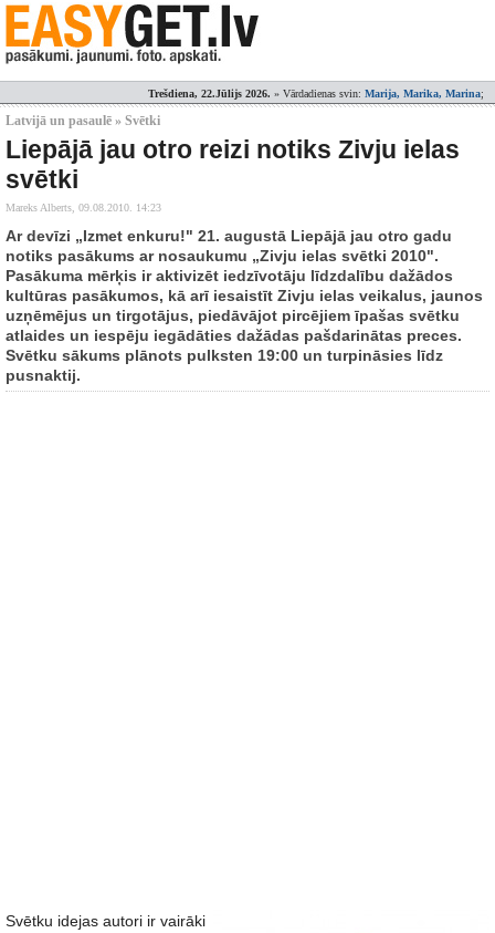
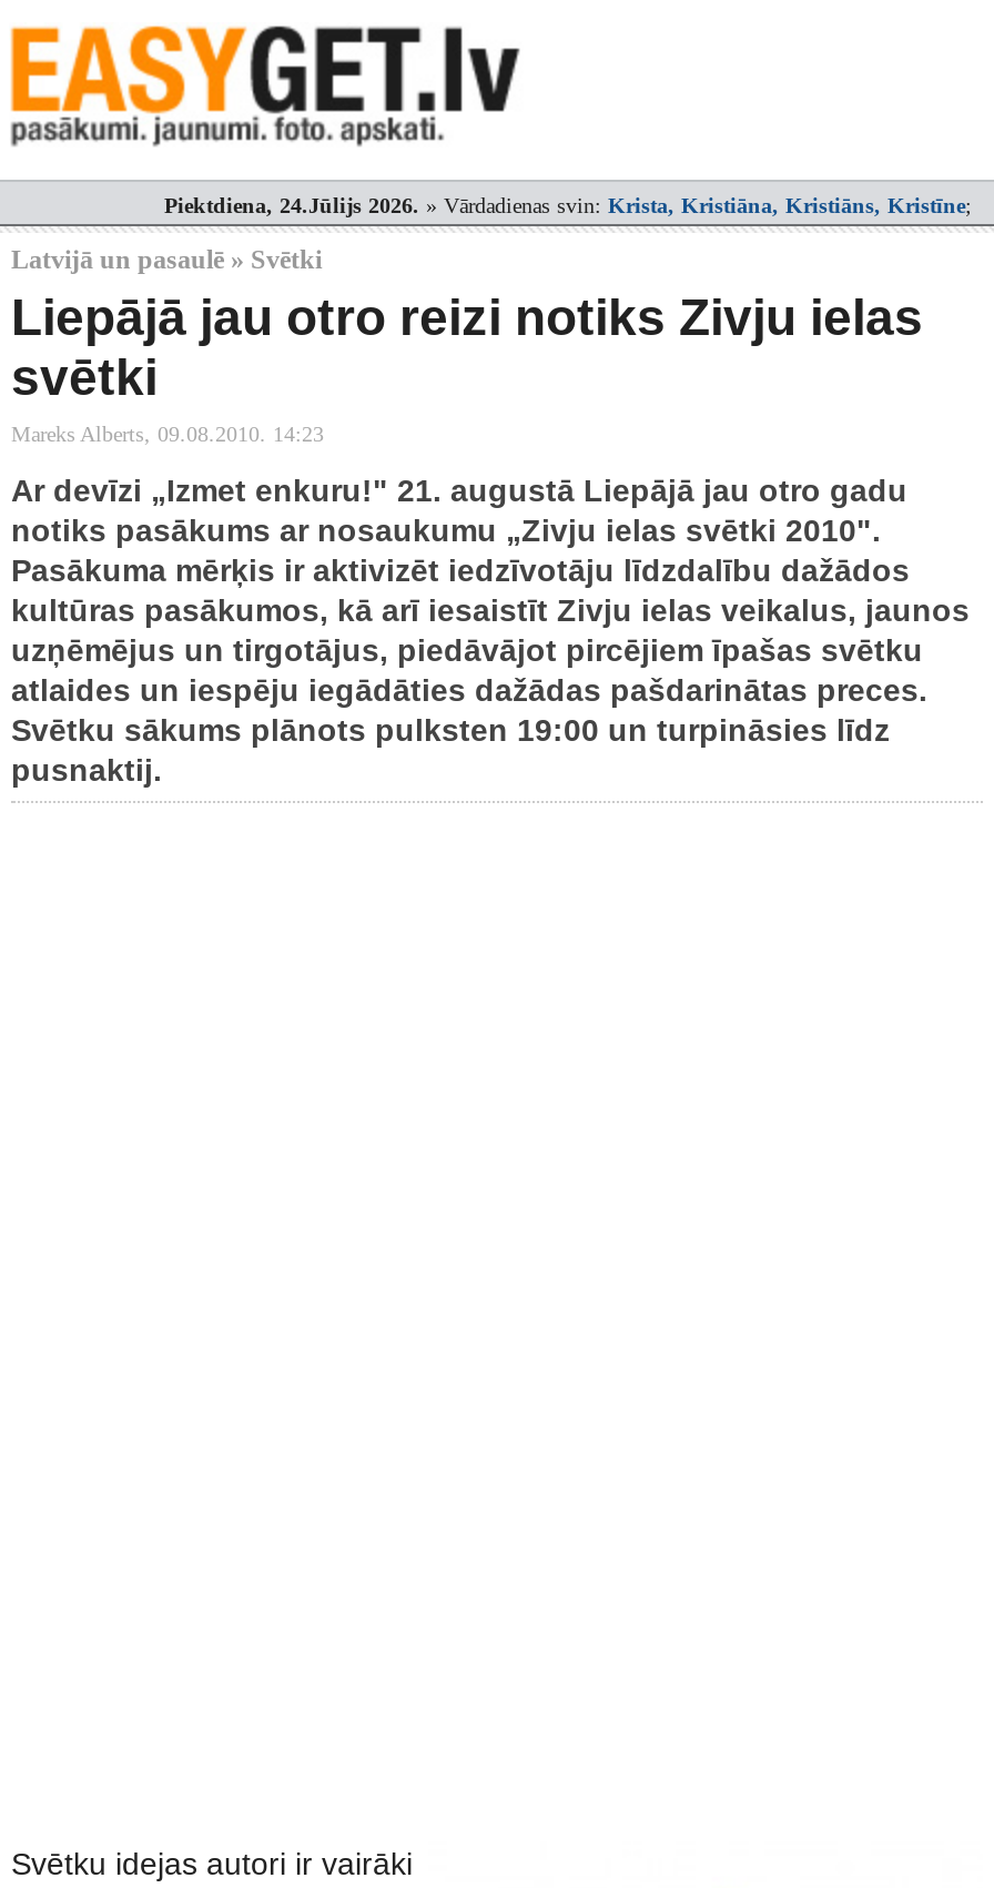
[148,87,484,100] Trešdiena, 22.Jūlijs 2026.» Vārdadienas svin: Marija, Marika, Marina; -> [164,193,972,217] Piektdiena, 24.Jūlijs 2026.» Vārdadienas svin: Krista, Kristiāna, Kristiāns, Kristīne;

